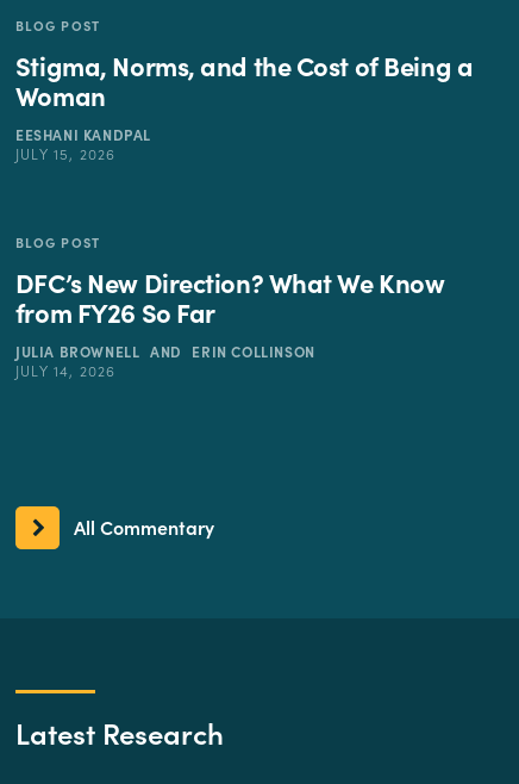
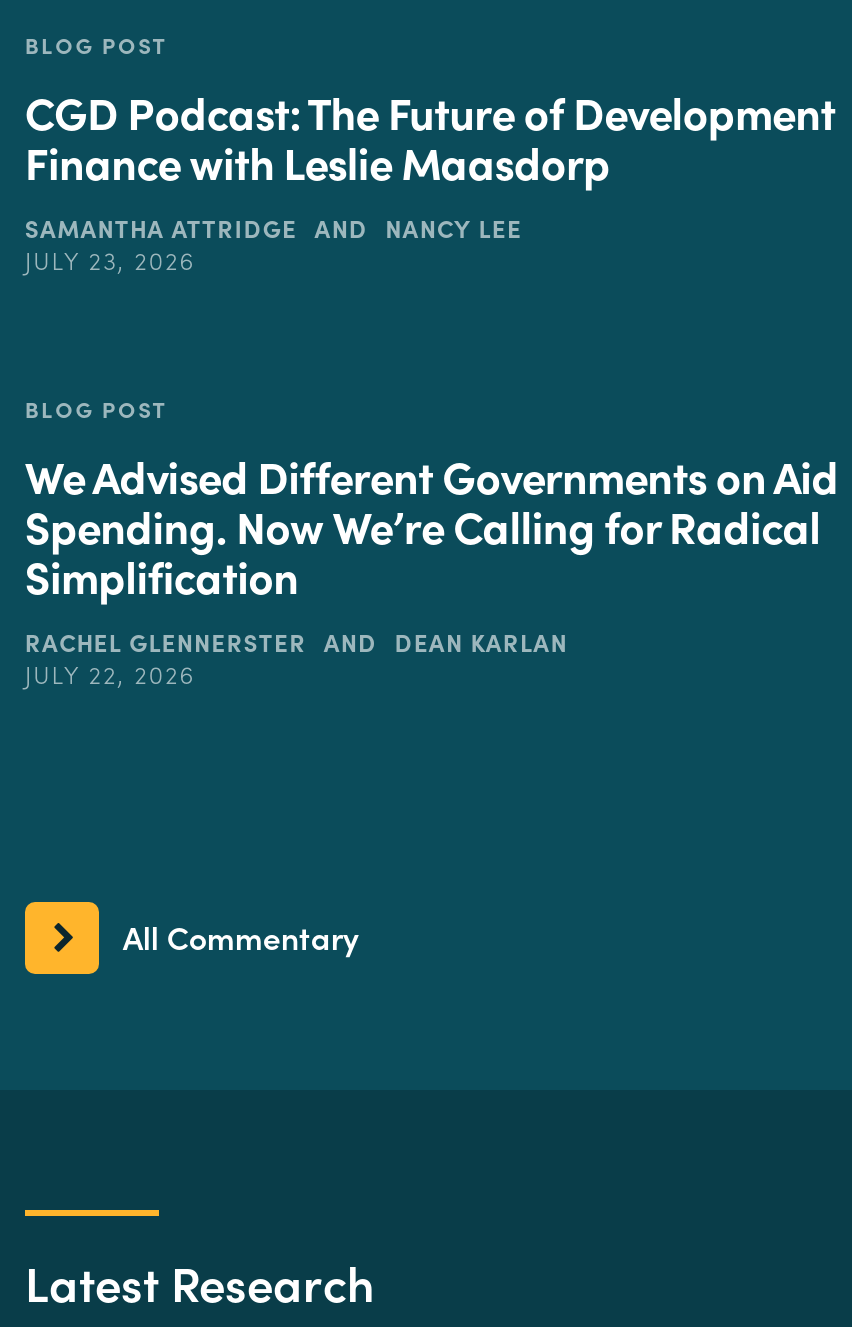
[15,52,473,113] Stigma, Norms, and the Cost of Being a | Woman -> [25,89,835,191] CGD Podcast: The Future of Development | Finance with Leslie Maasdorp
[15,127,151,163] EESHANI KANDPAL | JULY 15, 2026 -> [25,215,522,275] SAMANTHA ATTRIDGE AND | NANCY LEE | JULY 23, 2026
[15,269,444,330] DFC’s New Direction? What We Know | from FY26 So Far -> [25,453,839,605] We Advised Different Governments on Aid | Spending. Now We’re Calling for Radical | Simplification
[15,344,315,380] JULIA BROWNELL AND | ERIN COLLINSON | JULY 14, 2026 -> [25,629,568,689] RACHEL GLENNERSTER AND | DEAN KARLAN | JULY 22, 2026

